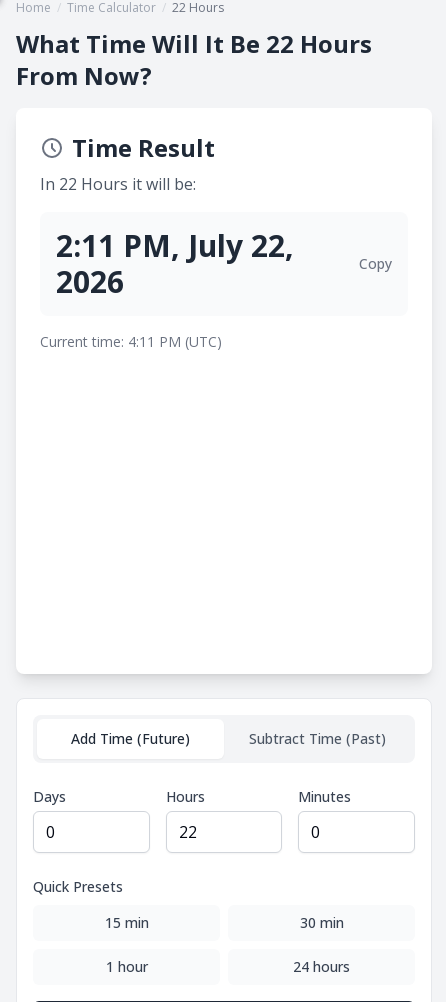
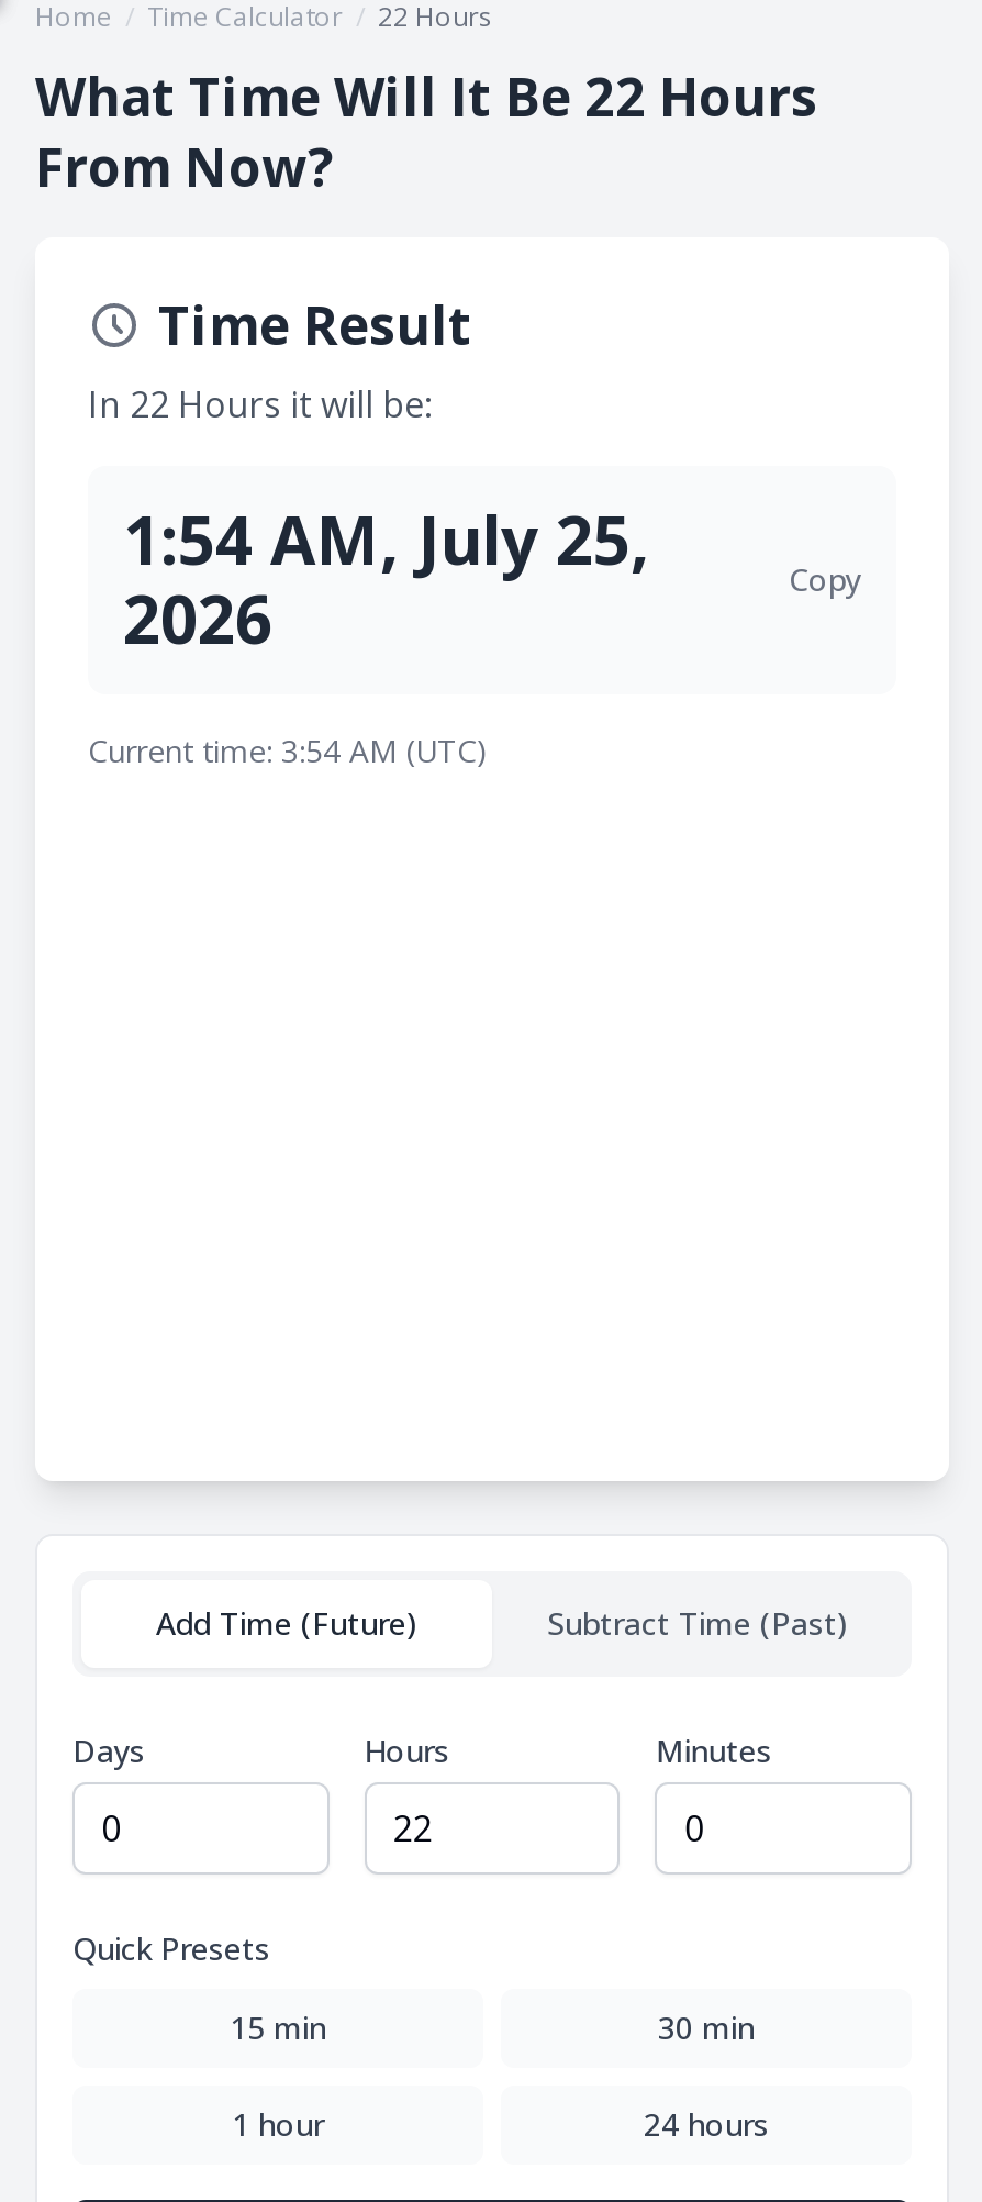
[56,225,294,266] 2:11 PM, July 22, -> [123,494,650,585] 1:54 AM, July 25,
[40,332,222,351] Current time: 4:11 PM (UTC) -> [88,730,488,771] Current time: 3:54 AM (UTC)

